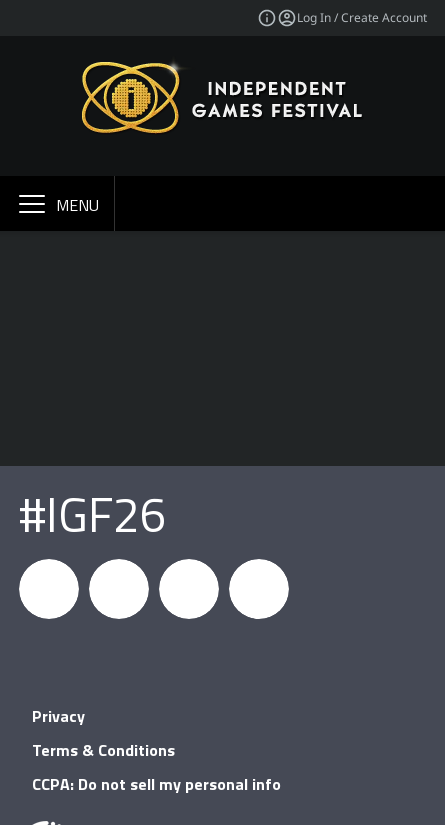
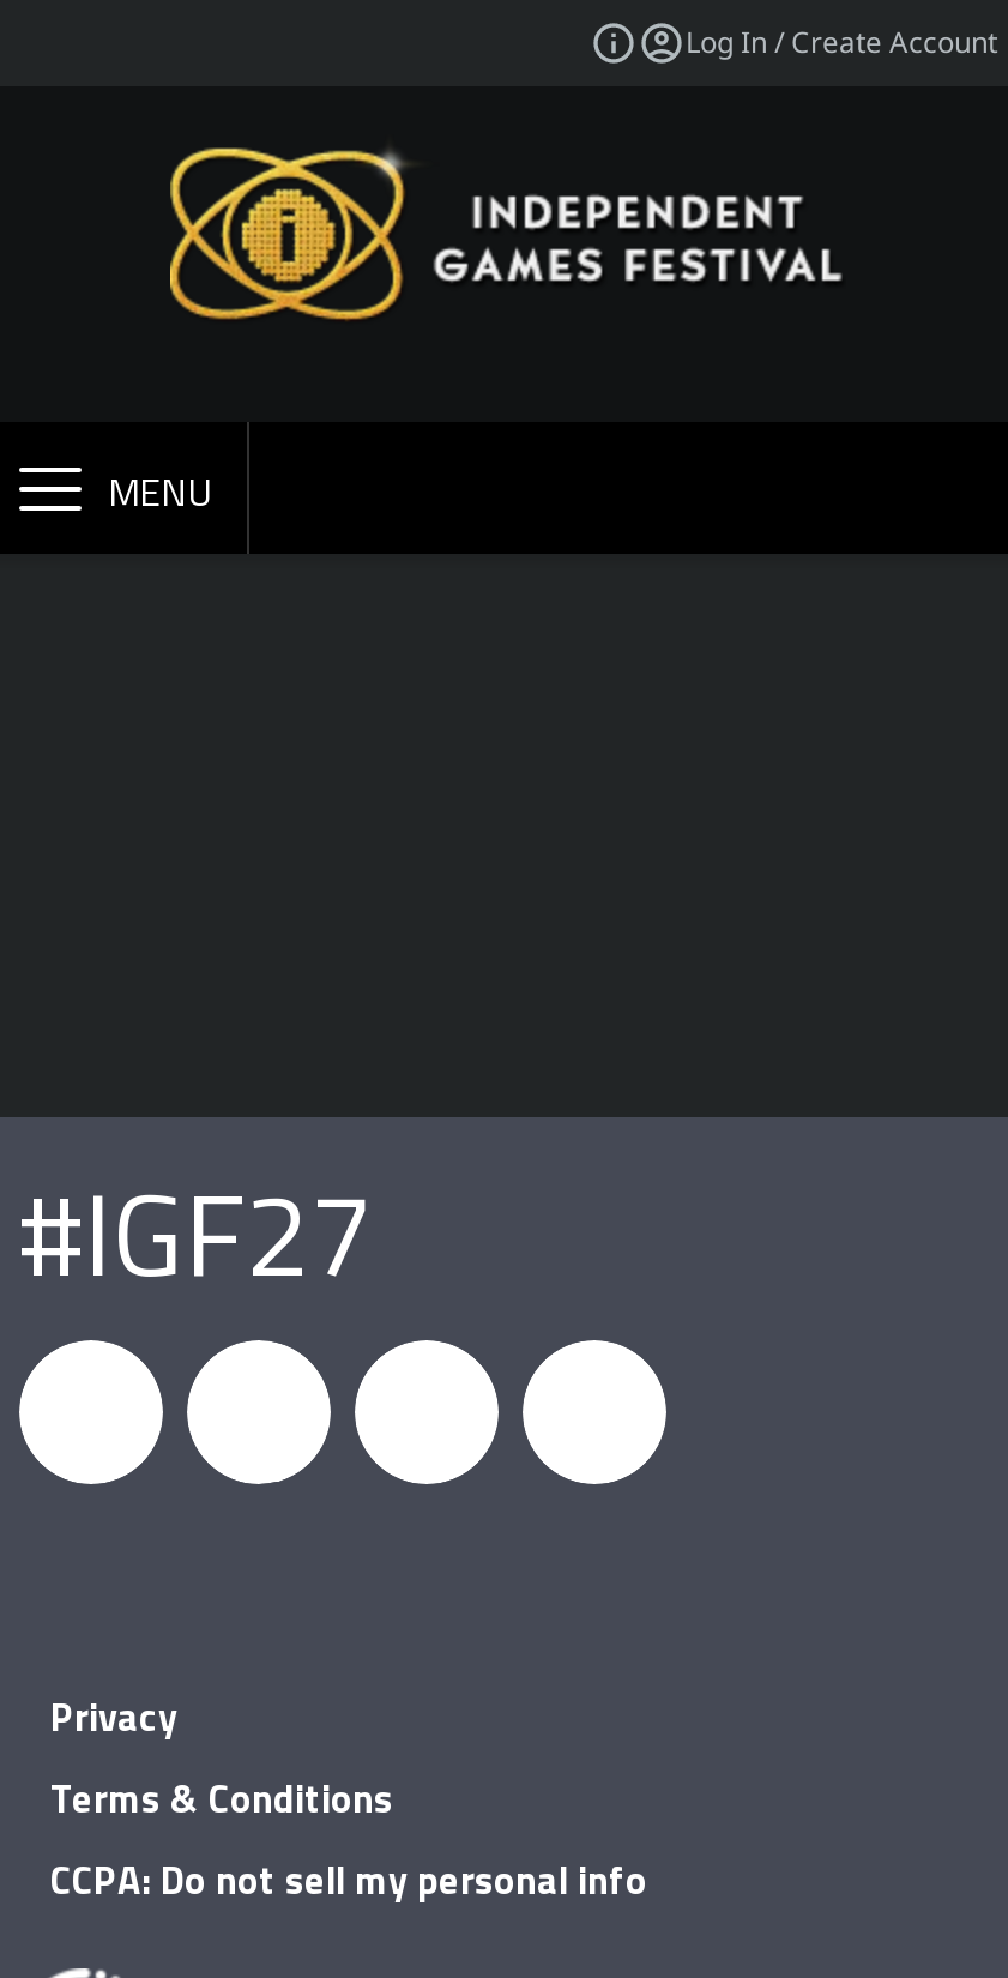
[19,478,167,551] #IGF26 -> [19,1146,374,1321] #IGF27

